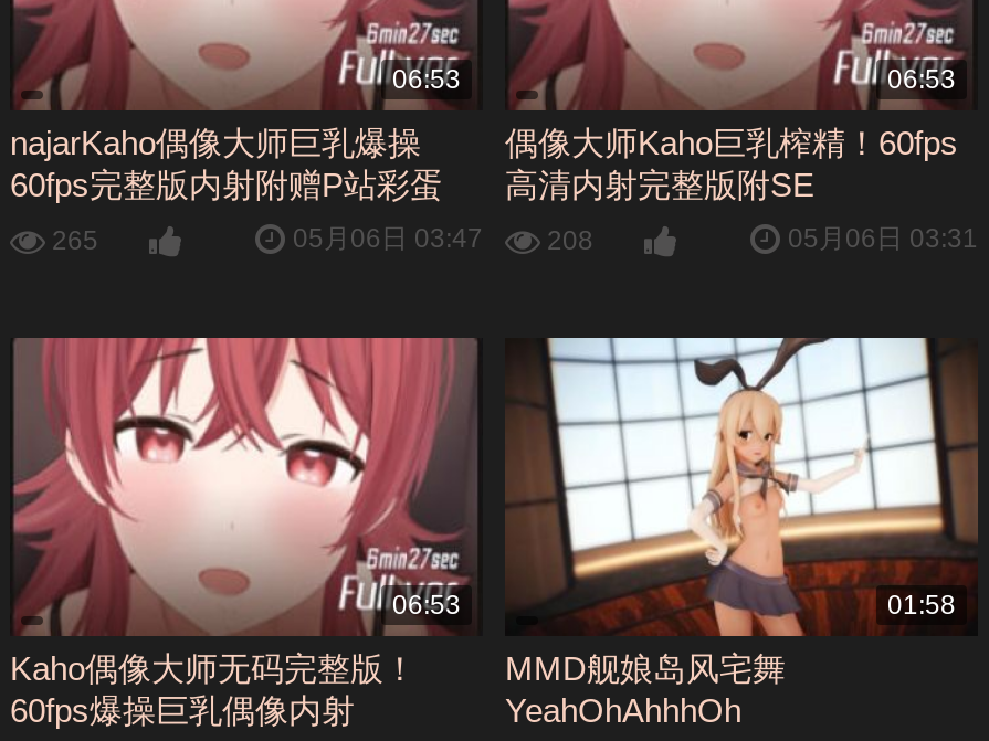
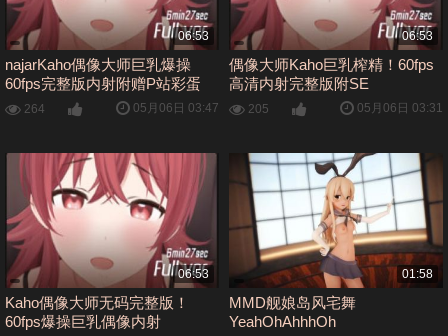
[45,225,98,256] 265 -> [21,102,45,116] 264
[286,224,593,256] 05月06日 03:47 208 -> [130,101,269,116] 05月06日 03:47 205

